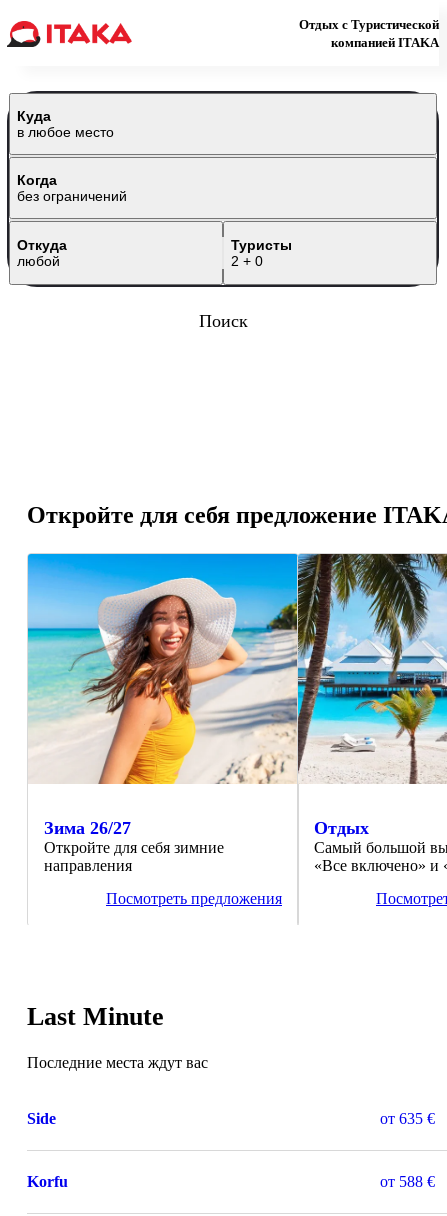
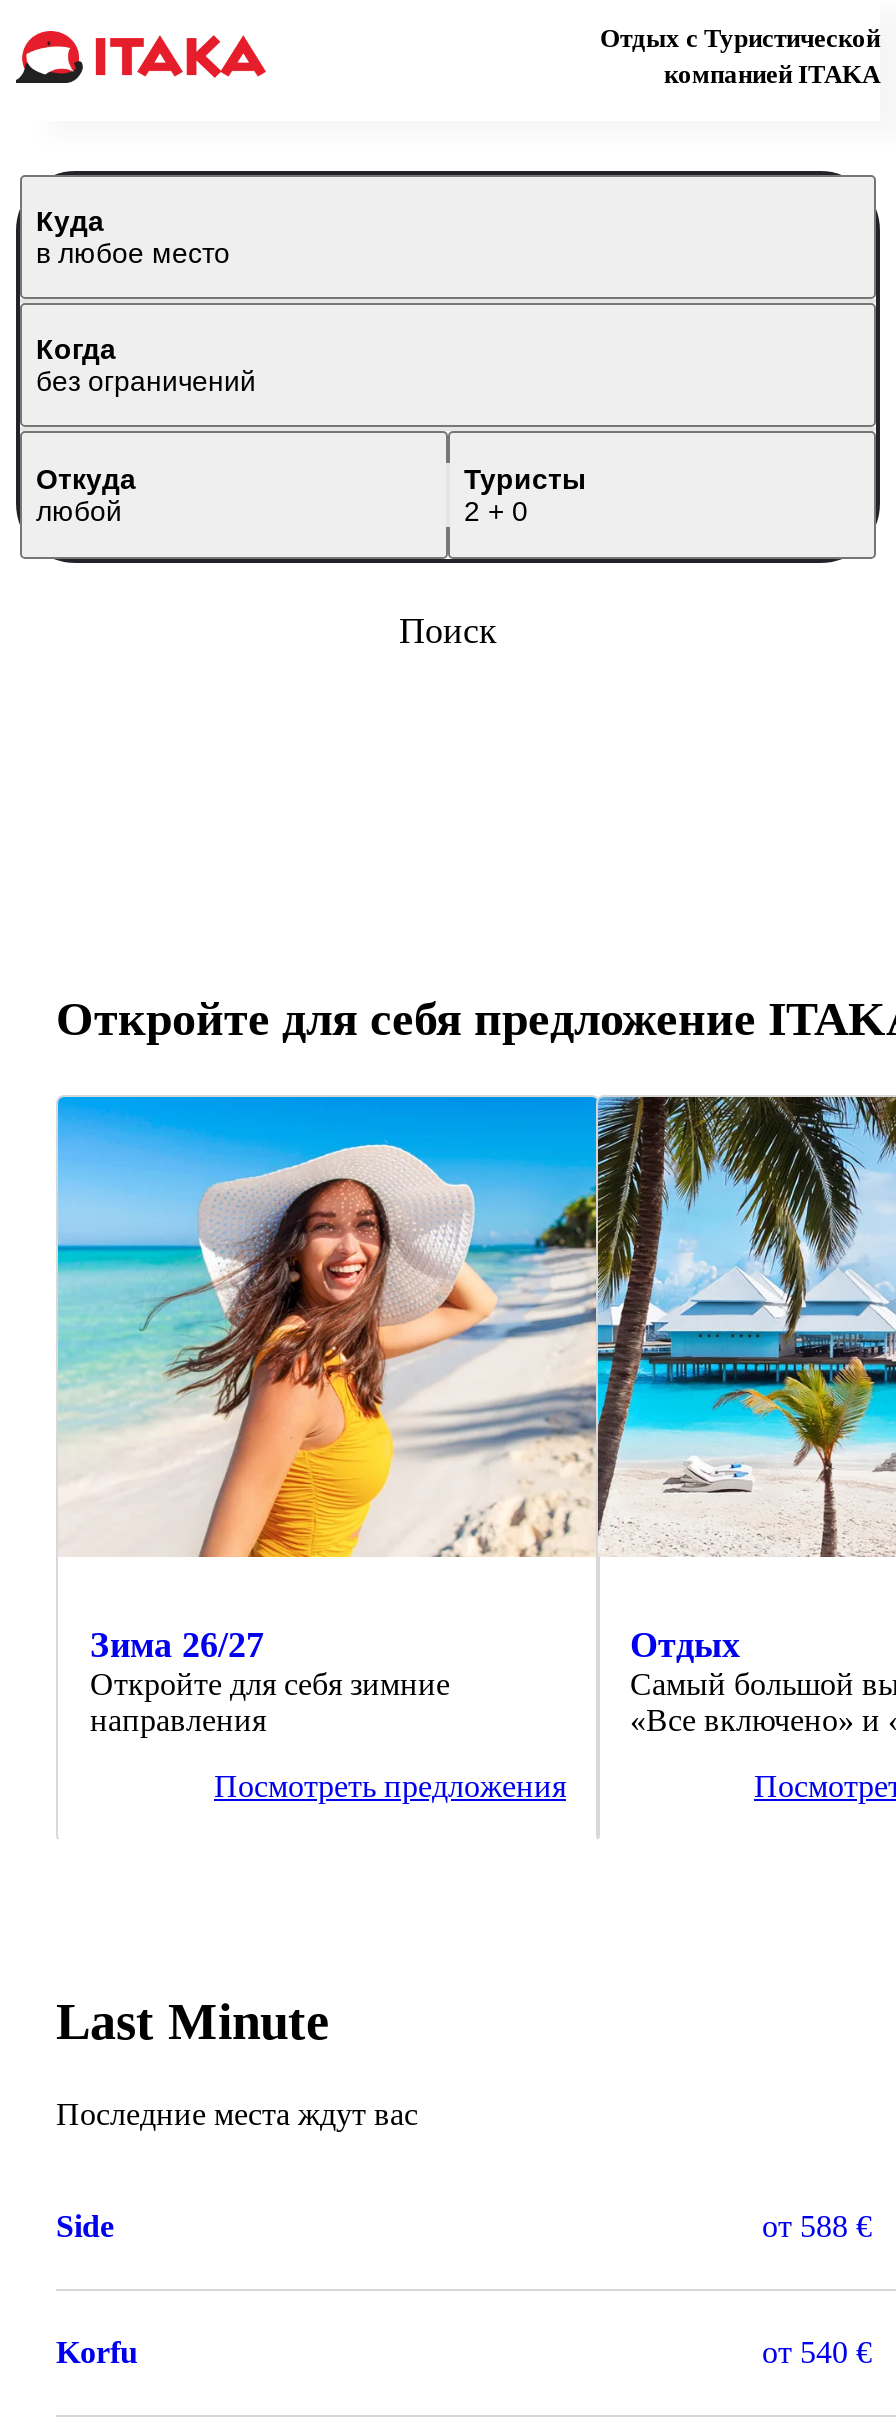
[380,1110,435,1127] от 635 € -> [762,2209,872,2243] от 588 €
[380,1173,435,1190] от 588 € -> [762,2335,872,2369] от 540 €

